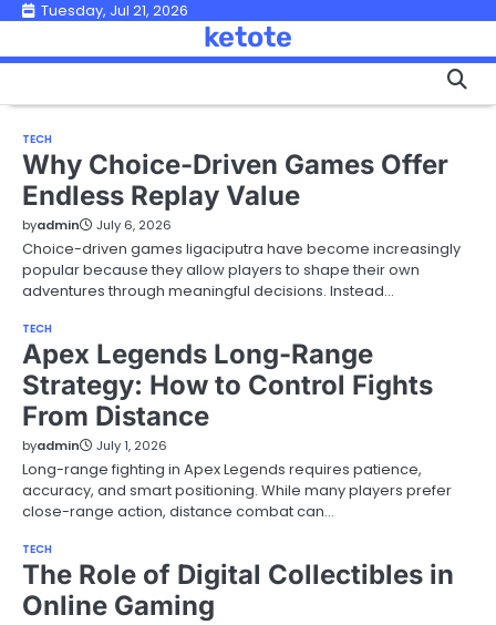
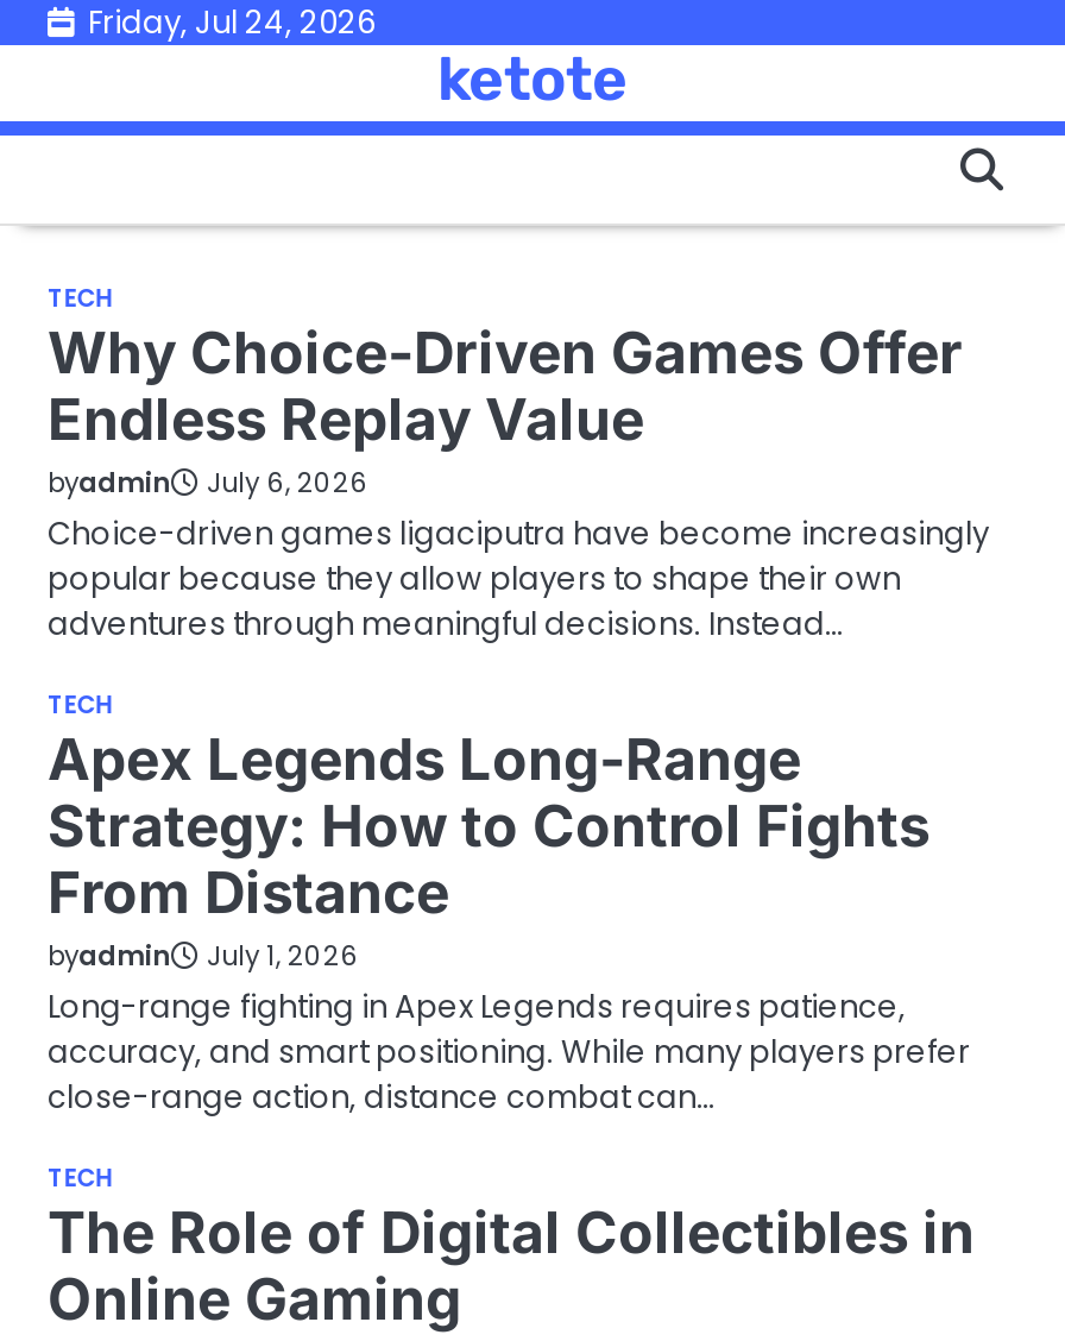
[41,0,188,21] Tuesday, Jul 21, 2026 -> [88,0,376,45] Friday, Jul 24, 2026

